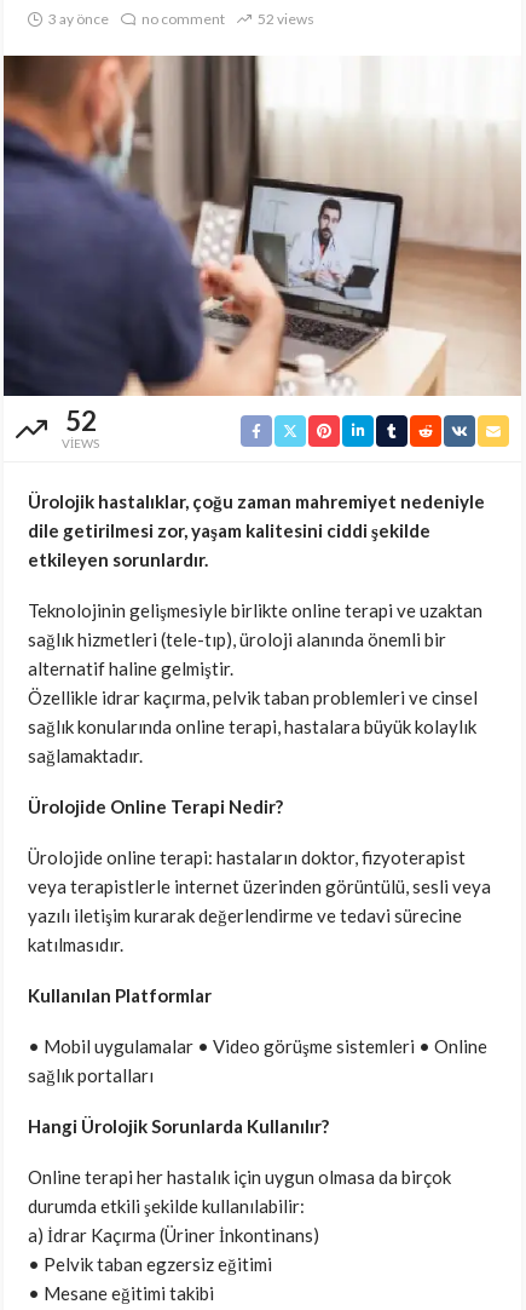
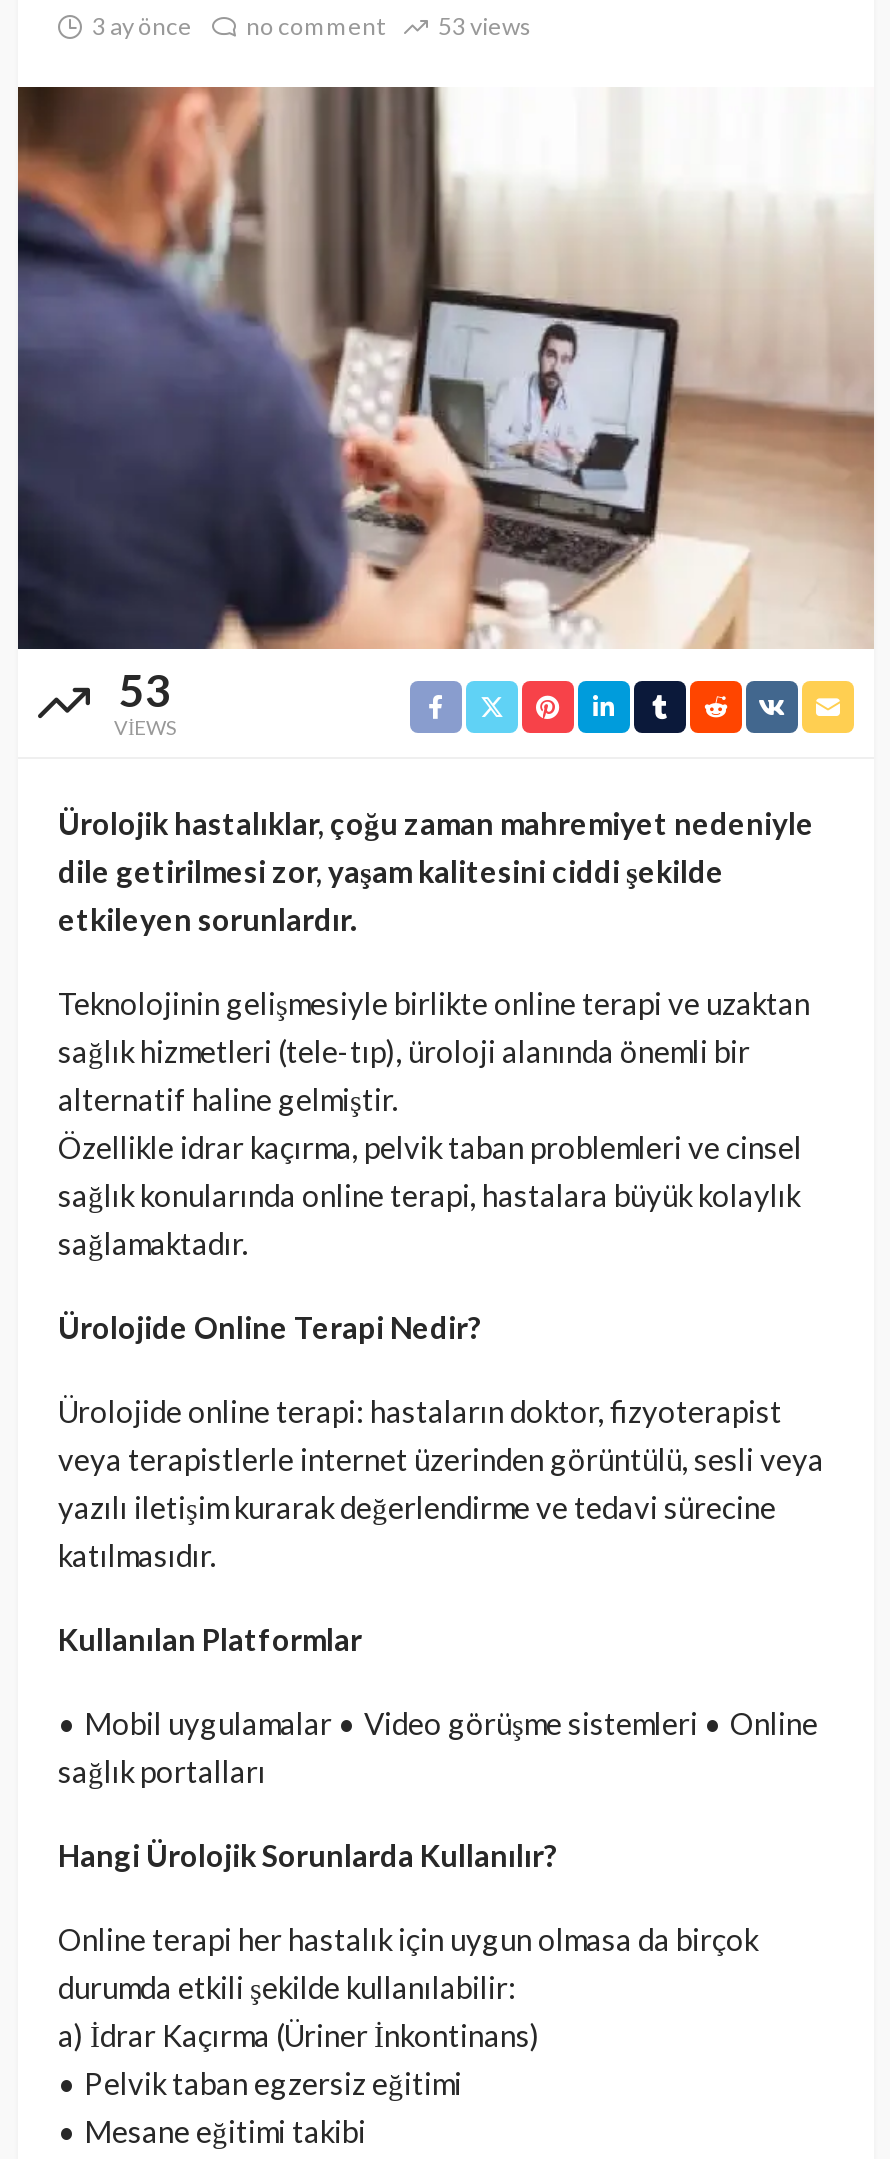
[48,10,314,28] 3 ay önce no comment 52 views -> [92,11,532,41] 3 ay önce no comment 53 views
[65,404,96,437] 52 -> [119,663,171,717] 53

